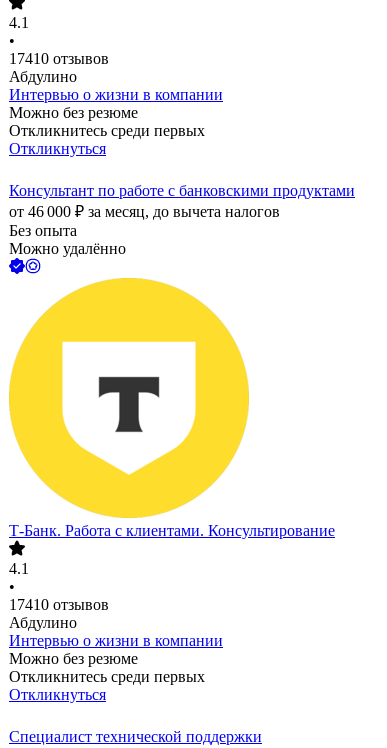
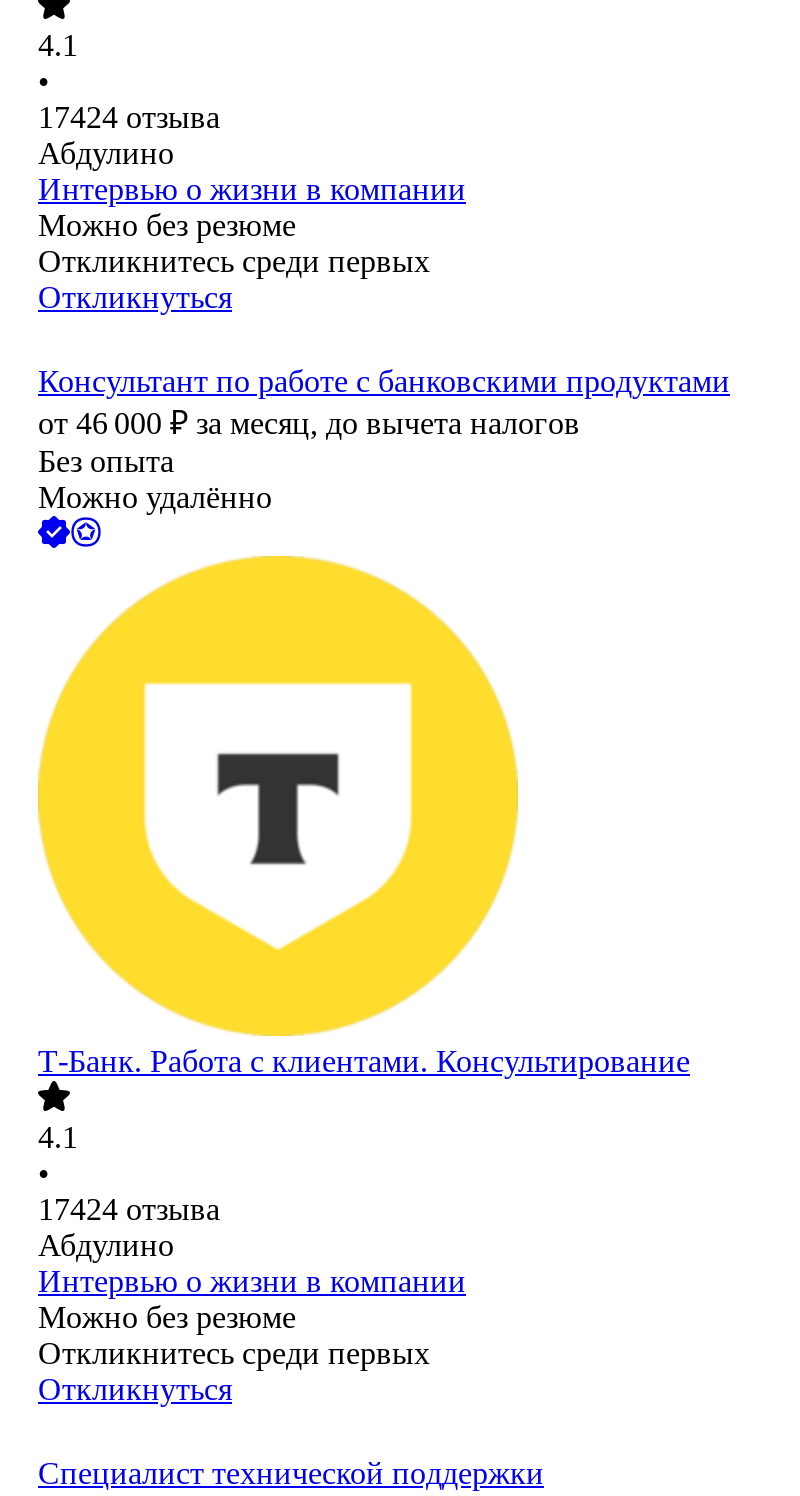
[9,50,109,67] 17410 отзывов -> [38,101,220,135] 17424 отзыва
[9,596,109,613] 17410 отзывов -> [38,1193,220,1227] 17424 отзыва

